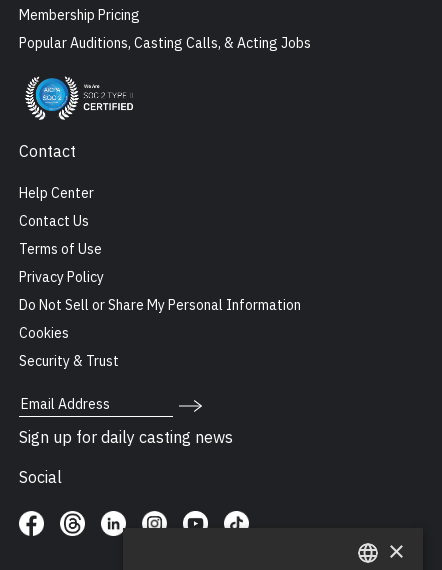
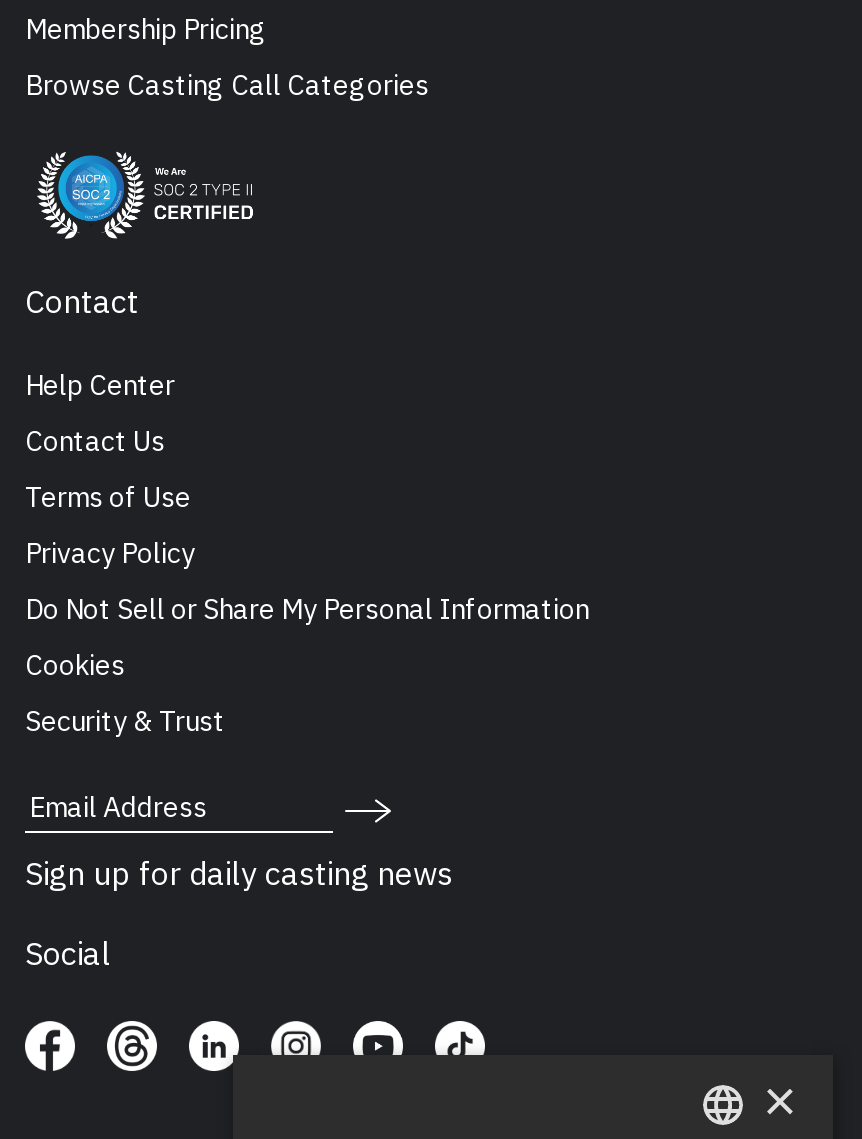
[19,34,311,52] Popular Auditions, Casting Calls, & Acting Jobs -> [25,67,429,103] Browse Casting Call Categories

